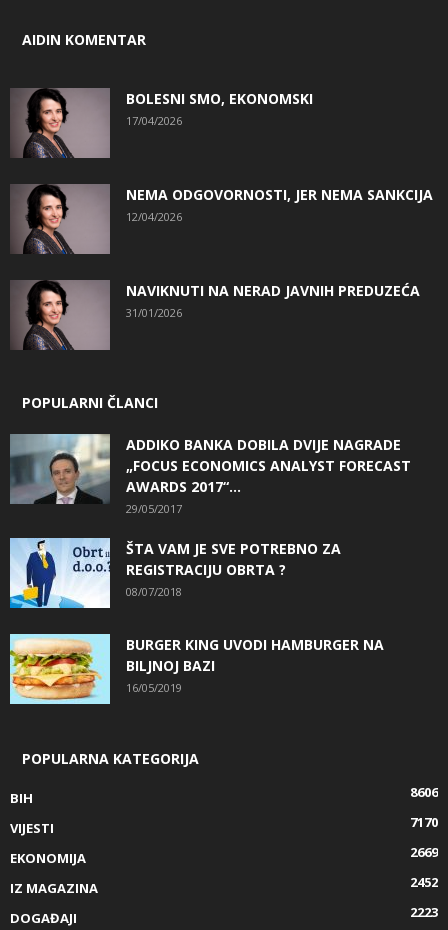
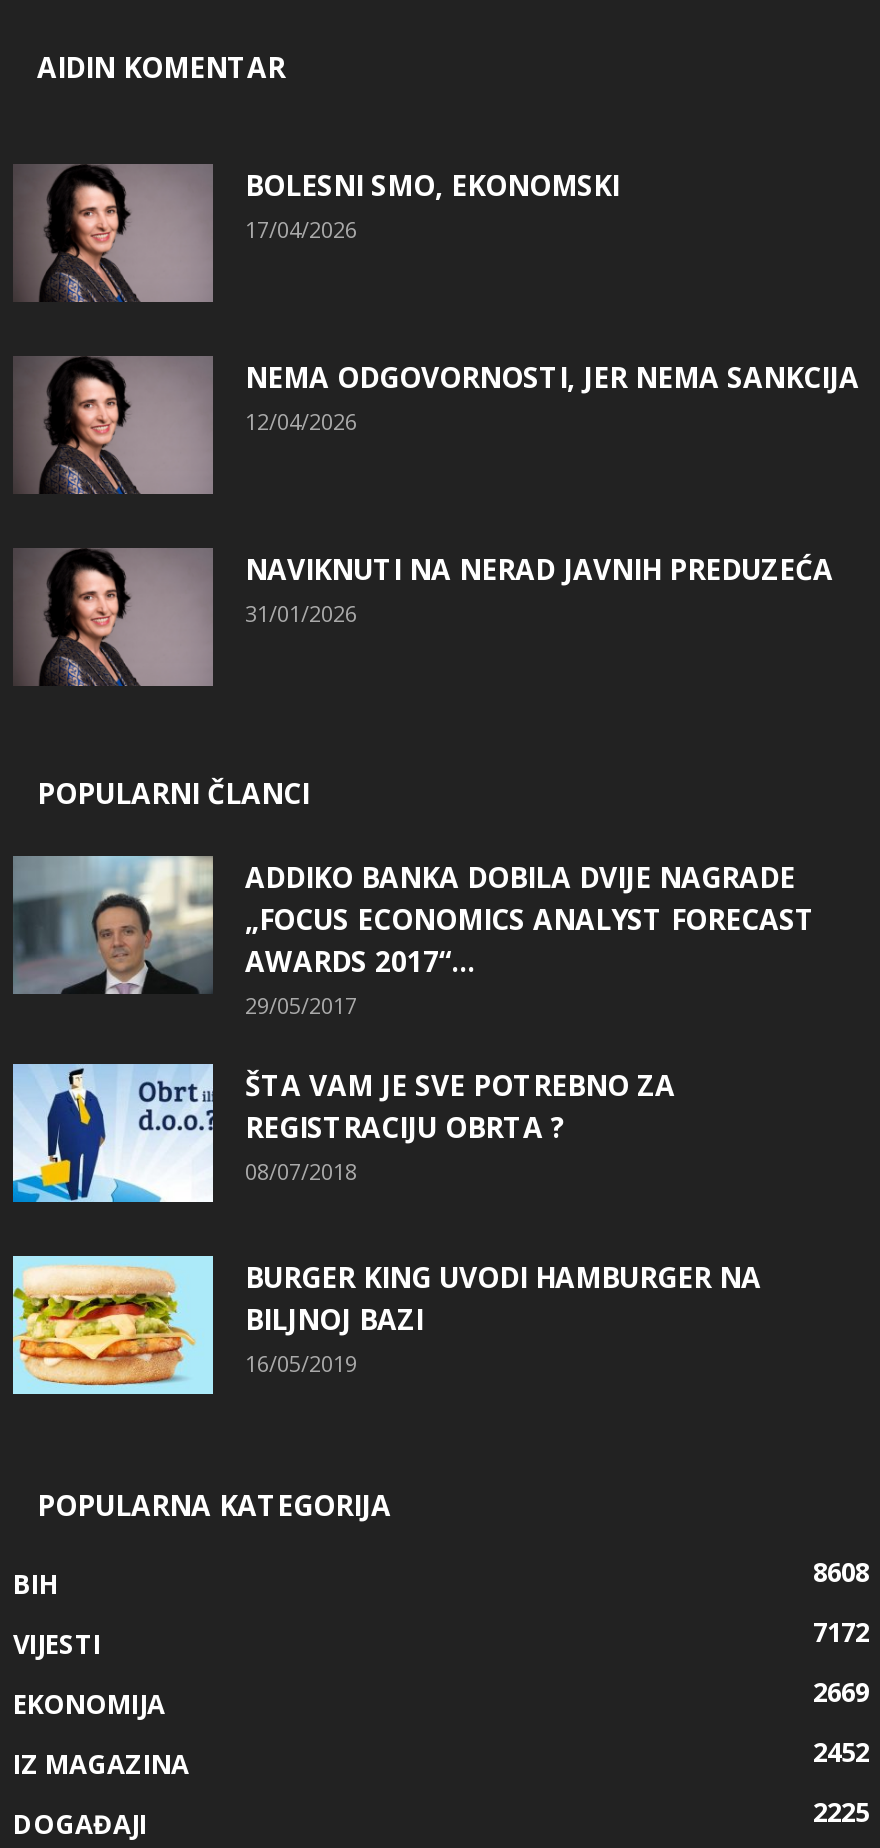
[410,783,438,801] 8606 -> [813,1553,869,1589] 8608
[410,813,438,831] 7170 -> [813,1613,869,1649] 7172
[410,903,438,921] 2223 -> [813,1793,869,1829] 2225

